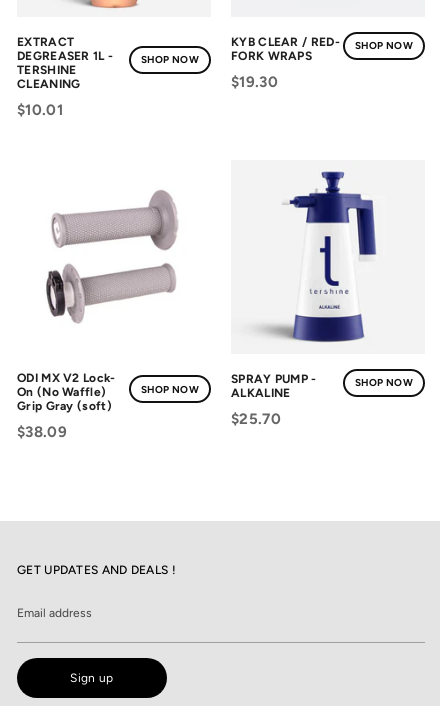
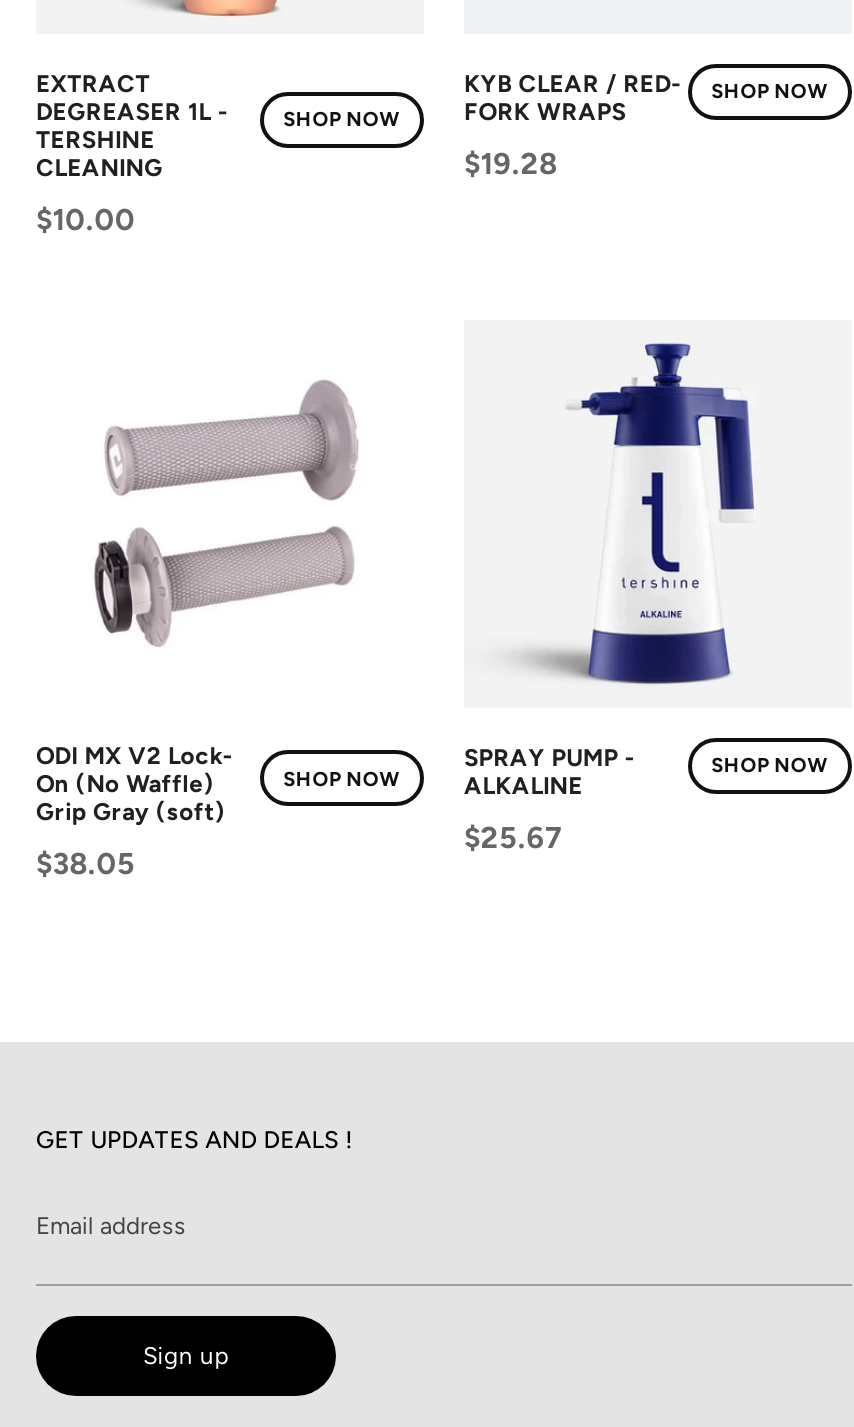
[231,73,278,91] $19.30 -> [464,145,558,181] $19.28
[17,101,63,119] $10.01 -> [36,201,136,237] $10.00
[231,410,281,428] $25.70 -> [464,819,562,855] $25.67
[17,423,67,441] $38.09 -> [36,847,136,883] $38.05

